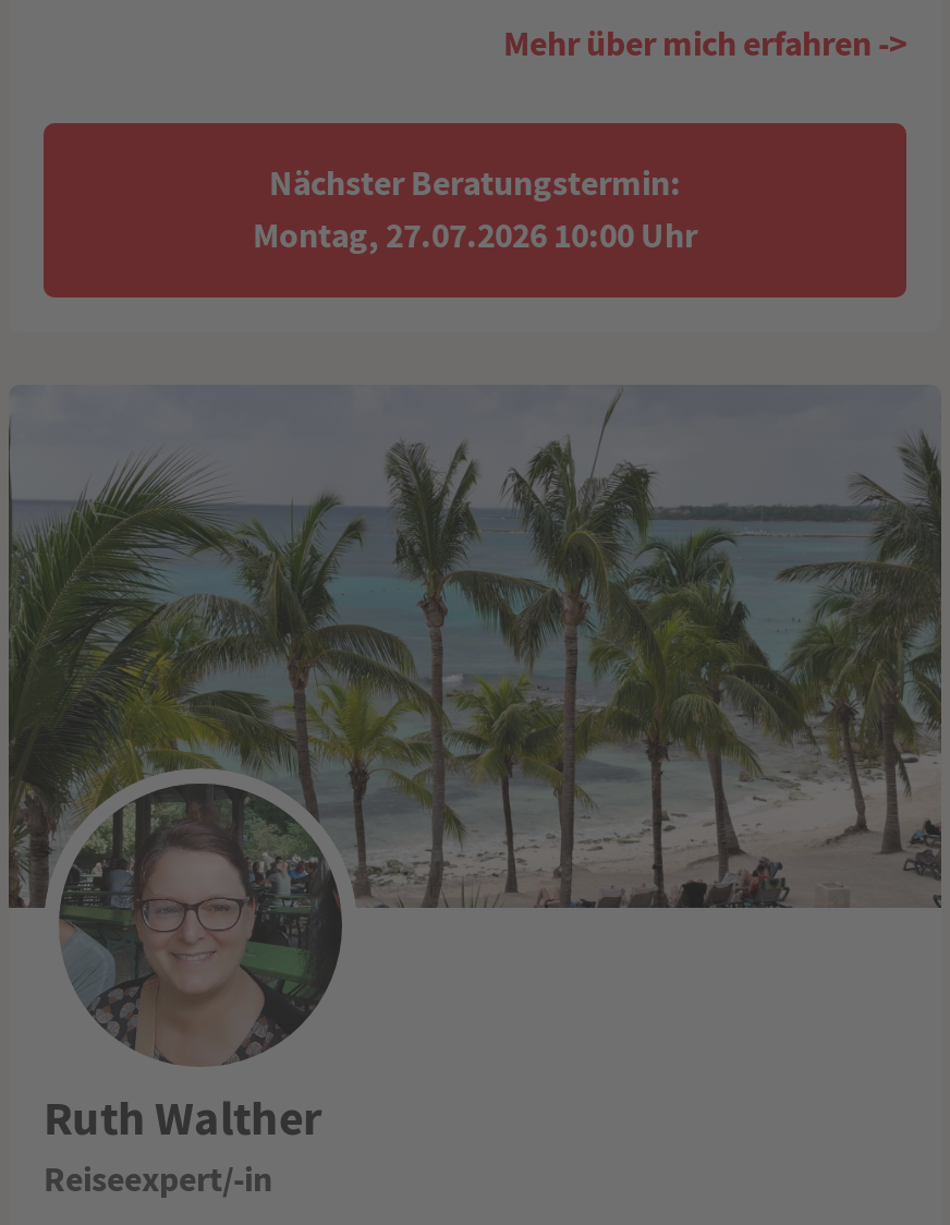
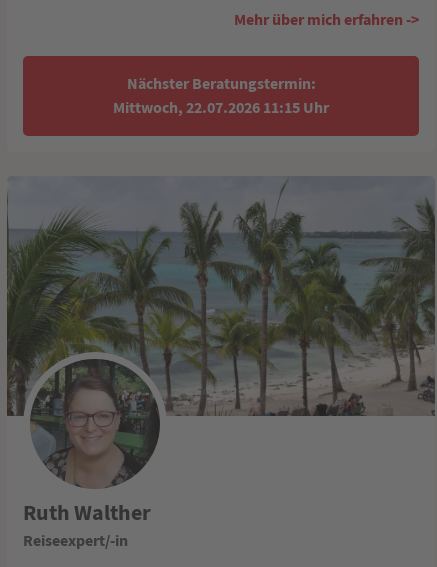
[253,211,697,257] Montag, 27.07.2026 10:00 Uhr -> [113,96,329,117] Mittwoch, 22.07.2026 11:15 Uhr

